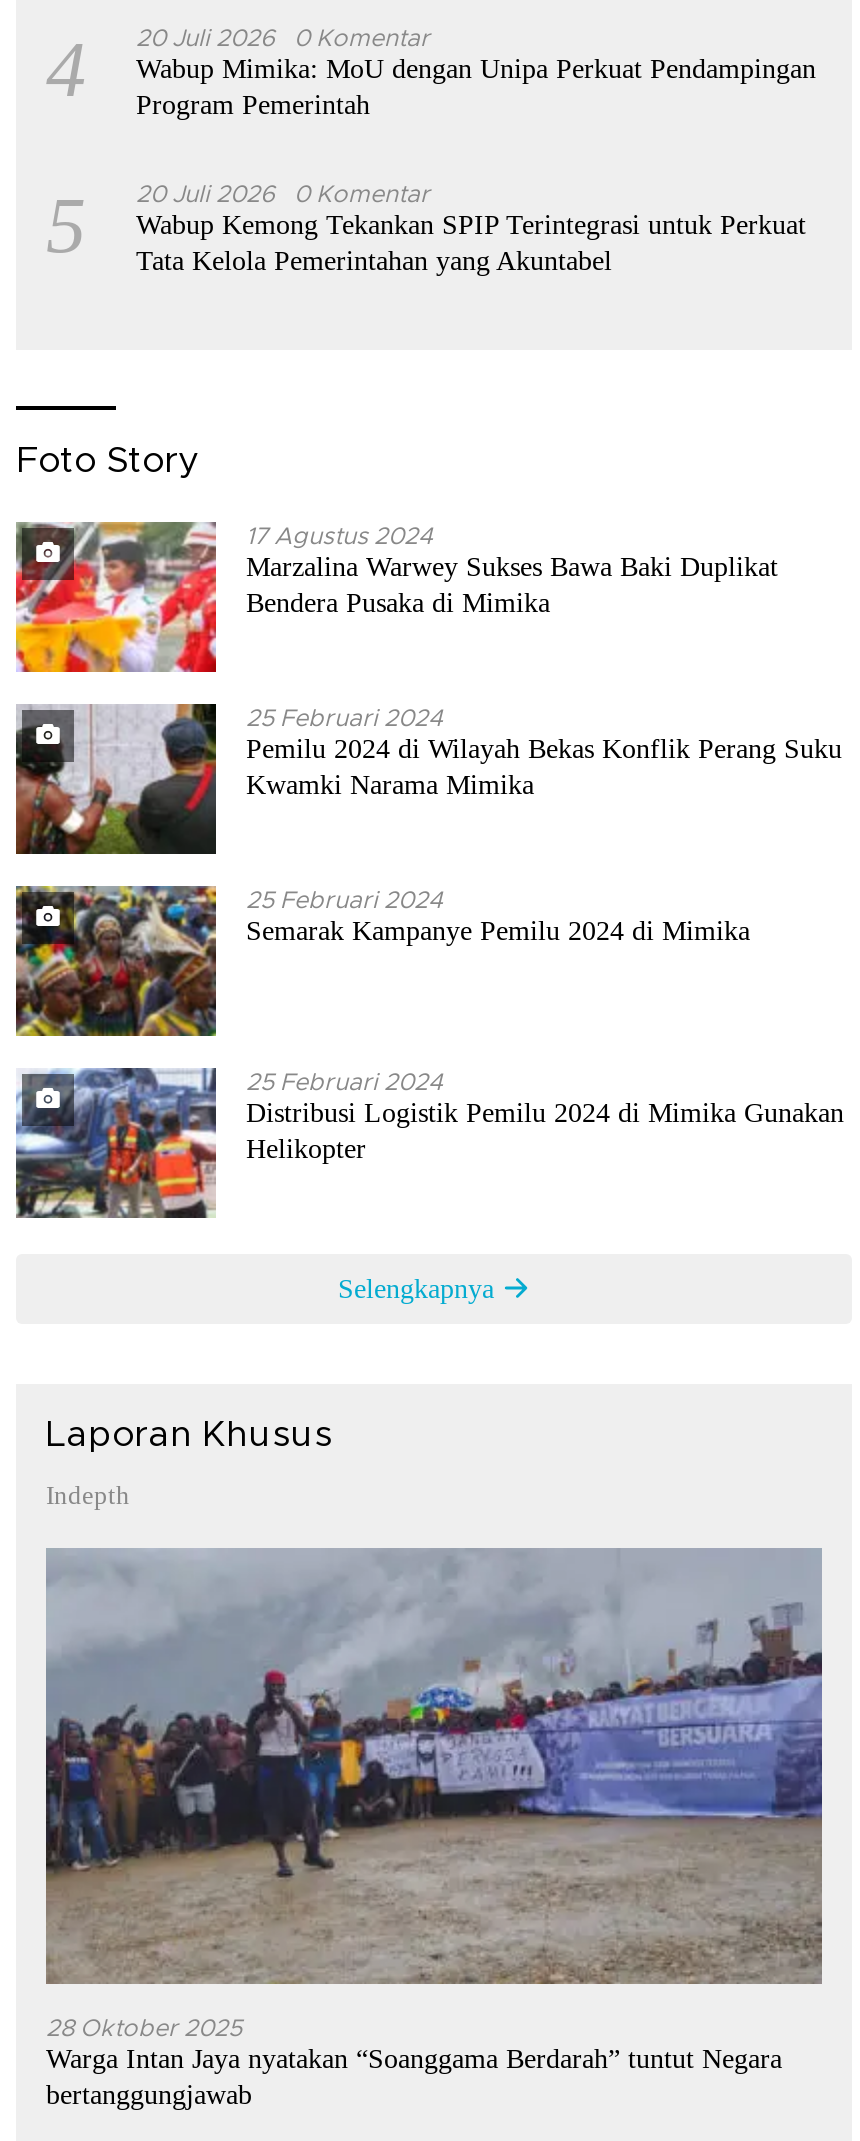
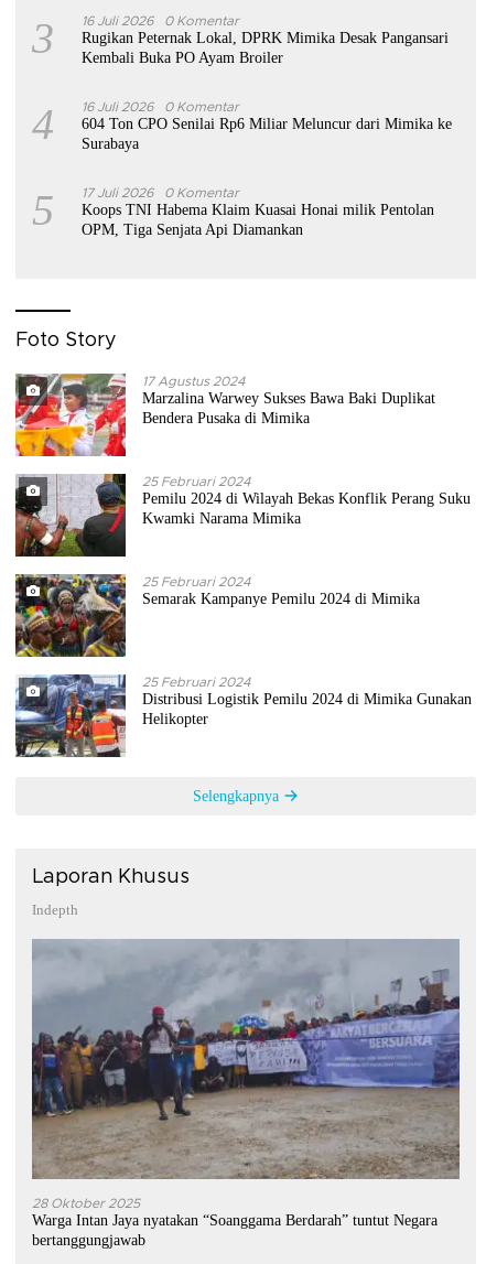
[46,24,274,114] 4 | 20 Juli 2026 -> [32,13,153,63] 3 | 16 Juli 2026
[136,54,816,120] Wabup Mimika: MoU dengan Unipa Perkuat Pendampingan | Program Pemerintah -> [82,30,449,66] Rugikan Peternak Lokal, DPRK Mimika Desak Pangansari | Kembali Buka PO Ayam Broiler
[46,180,274,270] 5 | 20 Juli 2026 -> [32,99,153,149] 4 | 16 Juli 2026
[136,210,806,276] Wabup Kemong Tekankan SPIP Terintegrasi untuk Perkuat | Tata Kelola Pemerintahan yang Akuntabel -> [32,116,452,238] 604 Ton CPO Senilai Rp6 Miliar Meluncur dari Mimika ke | Surabaya | 5 | 17 Juli 2026 | 0 Komentar | Koops TNI Habema Klaim Kuasai Honai milik Pentolan | OPM, Tiga Senjata Api Diamankan

